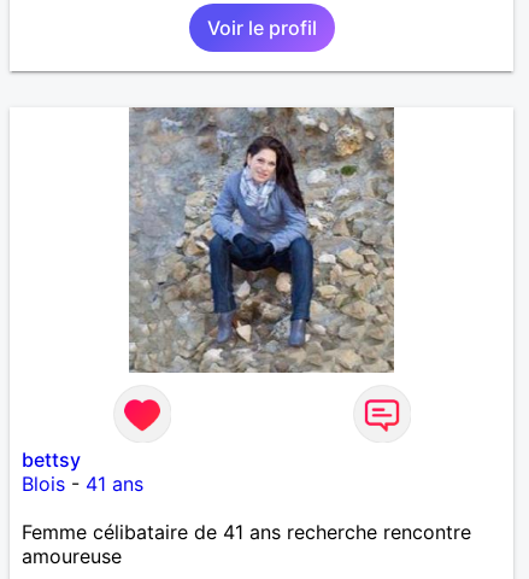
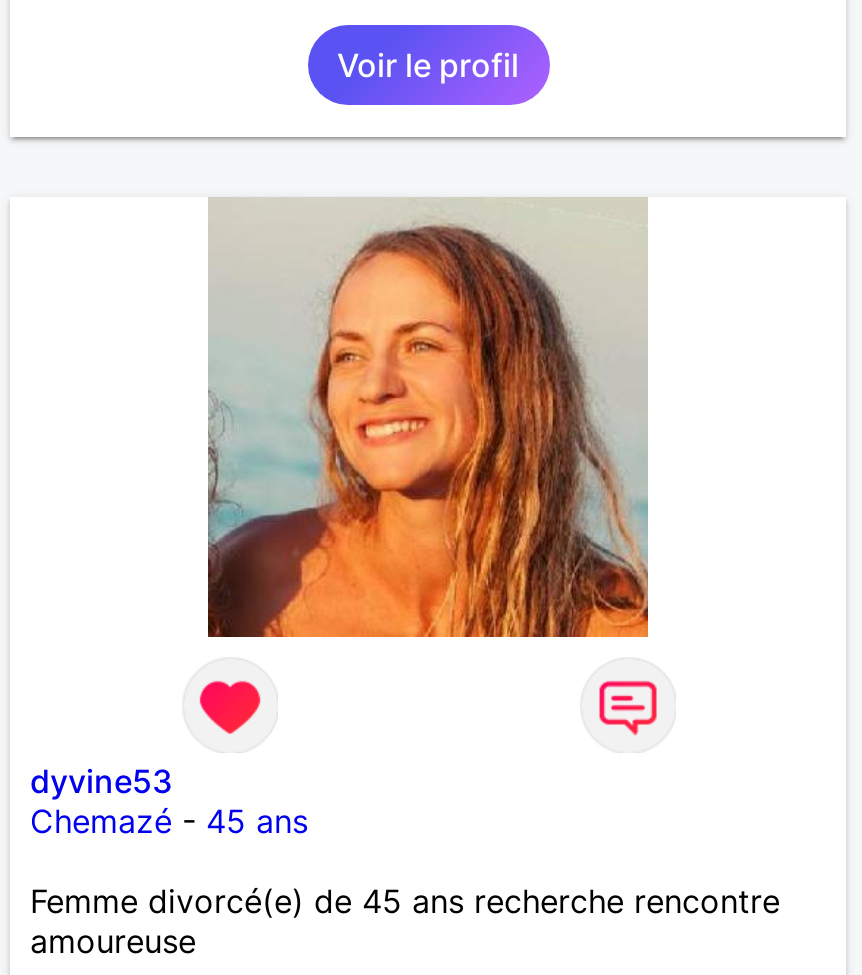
[128,106,395,374] [image] -> [206,197,650,639] [image]
[22,447,143,496] bettsy | Blois - 41 ans -> [30,761,308,841] dyvine53 | Chemazé - 45 ans
[22,520,471,544] Femme célibataire de 41 ans recherche rencontre -> [30,881,780,921] Femme divorcé(e) de 45 ans recherche rencontre

